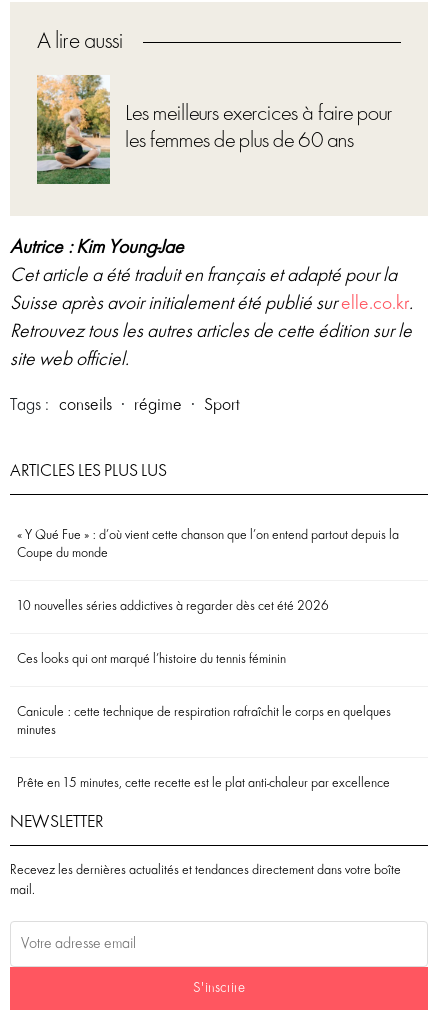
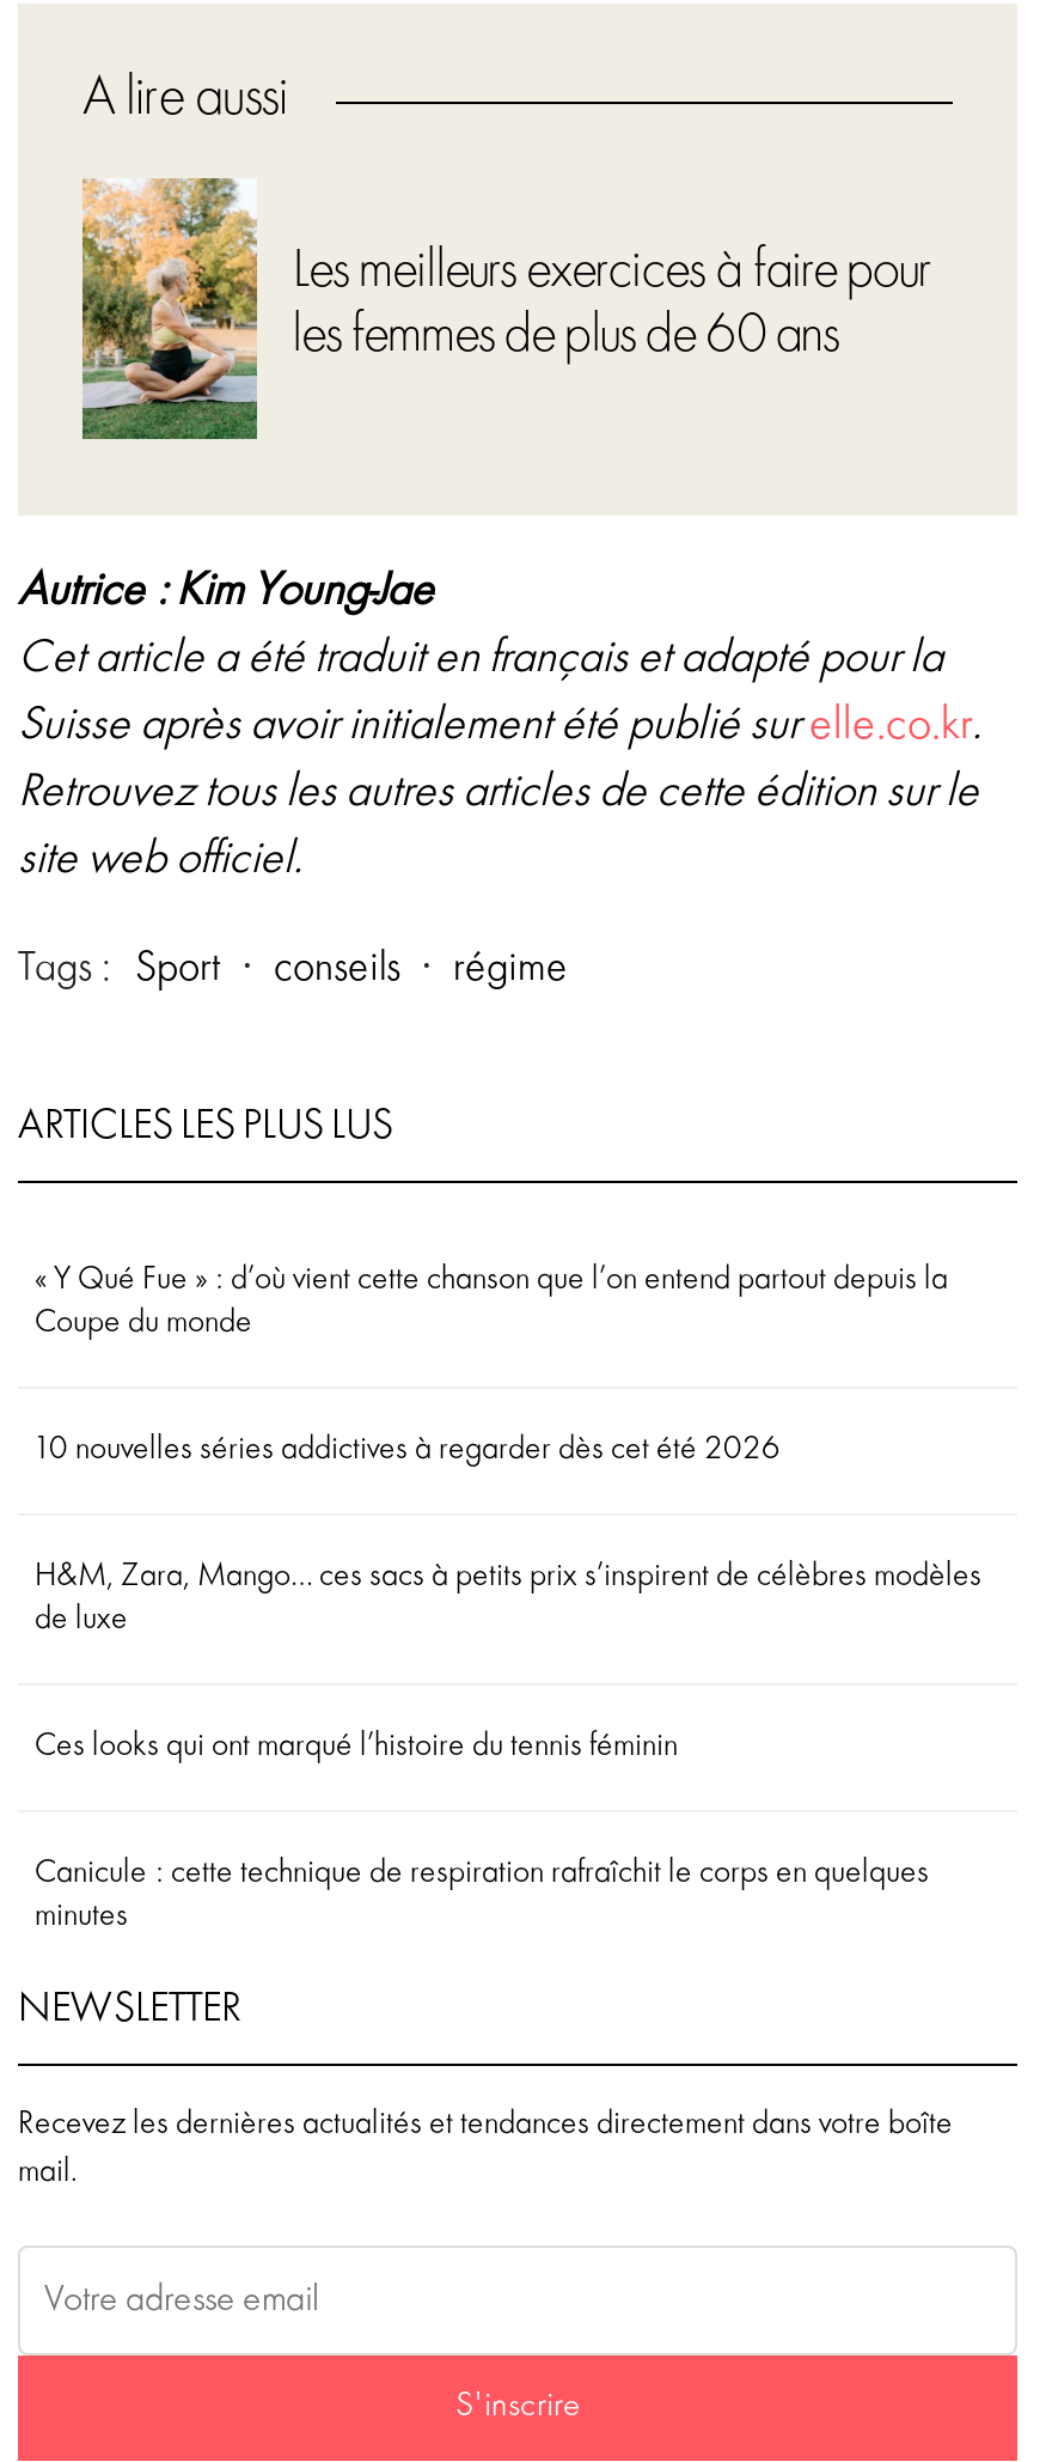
[10,397,240,414] Tags : conseils · régime · Sport -> [18,950,568,991] Tags : Sport · conseils · régime
none -> [35,1563,981,1637] H&M, Zara, Mango… ces sacs à petits prix s’inspirent de célèbres modèles | de luxe
moved [17,653,391,737] -> [35,1732,929,1933]: Ces looks qui ont marqué l’histoire du tennis féminin | Canicule : cette technique de respiration rafraîchit le corps en quelques | minutes
[17,777,390,790] Prête en 15 minutes, cette recette est le plat anti-chaleur par excellence -> none

